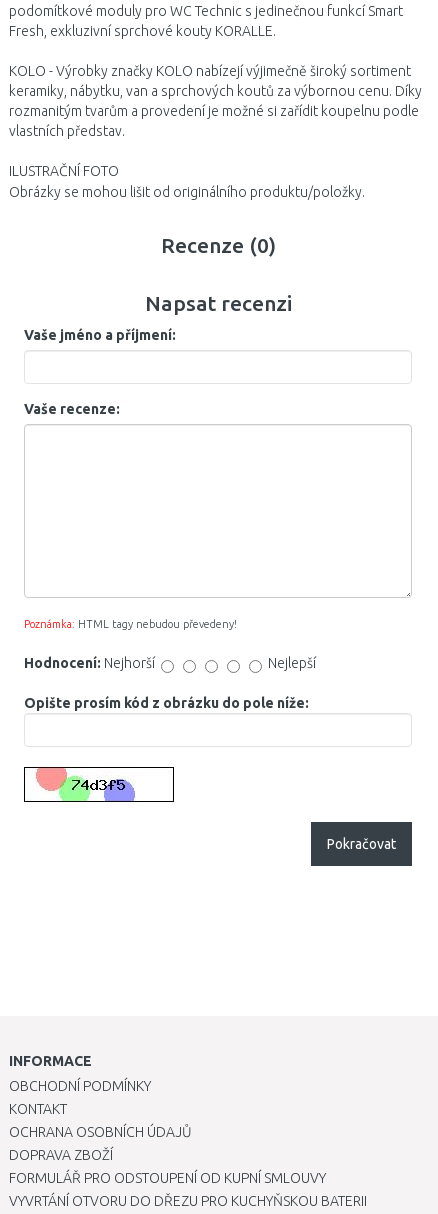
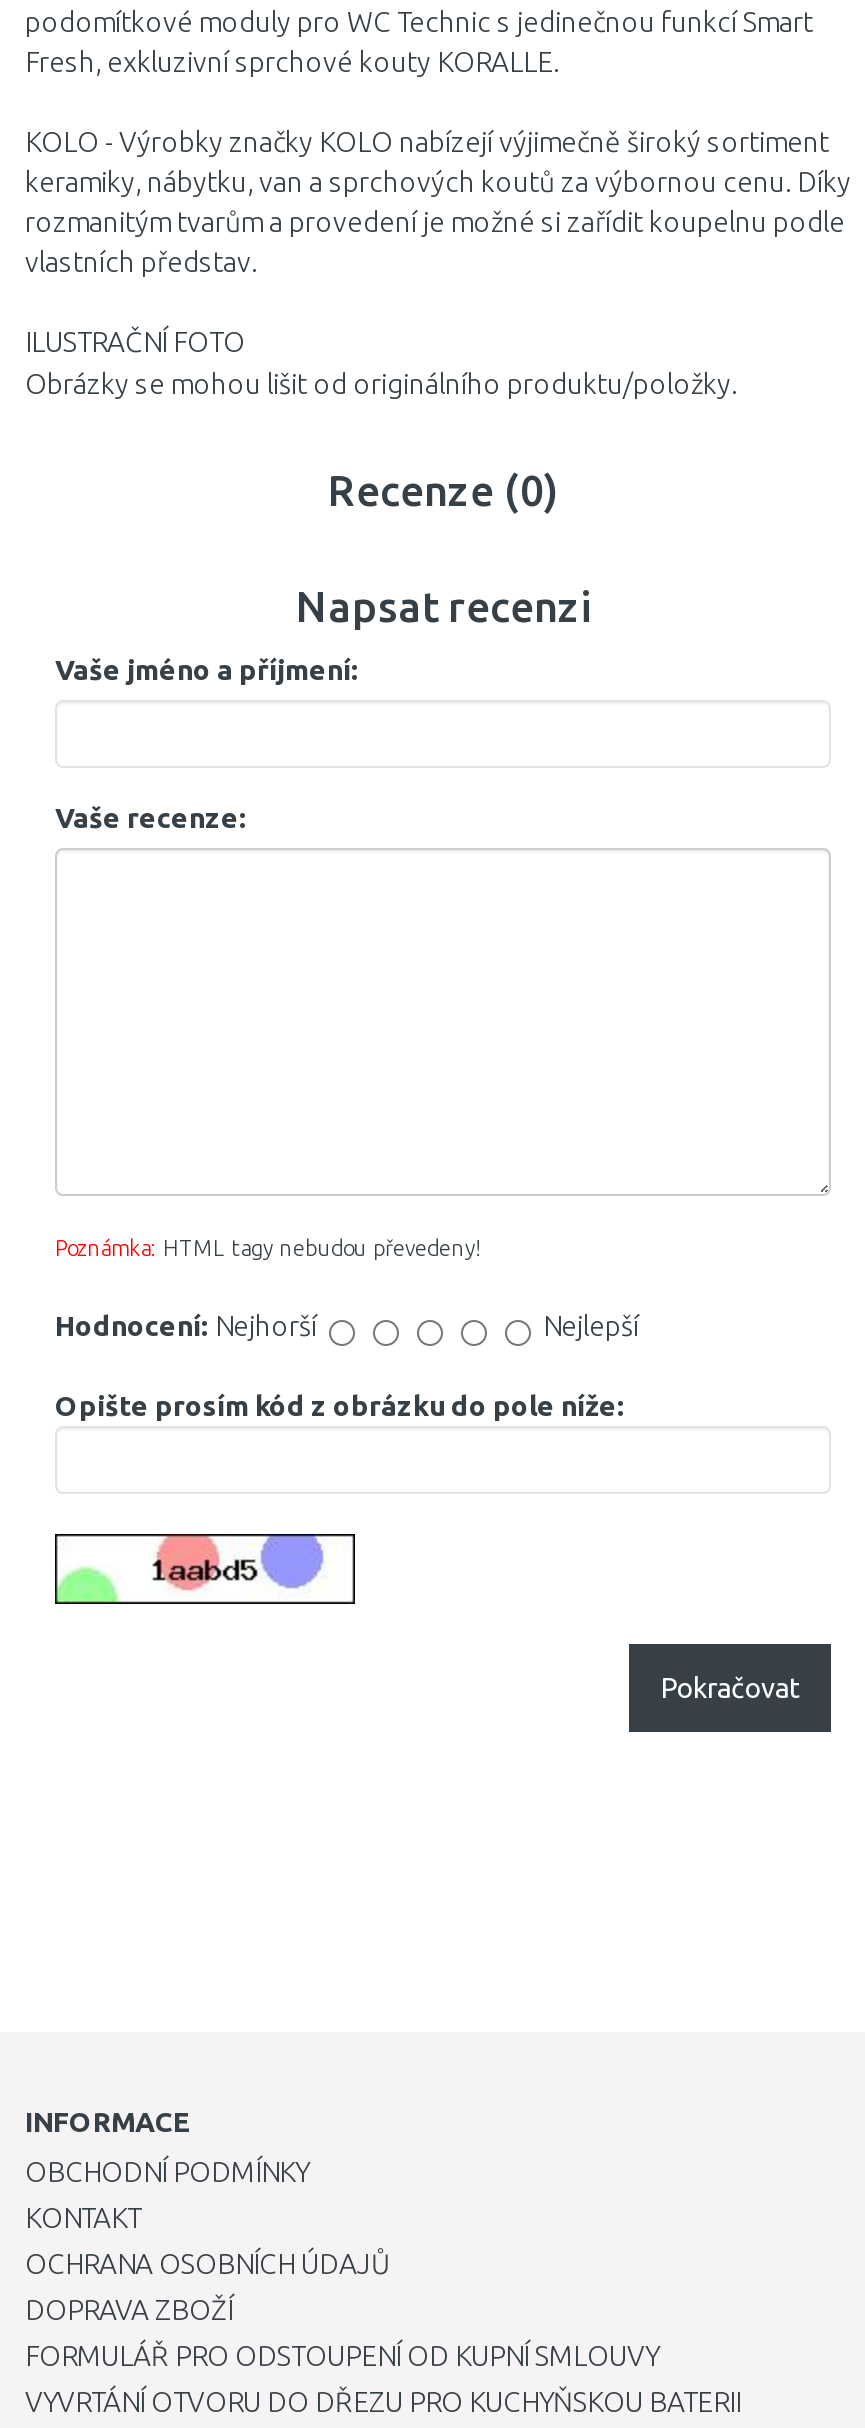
[24,767,158,802] [image] -> [55,1534,325,1604] [image]

